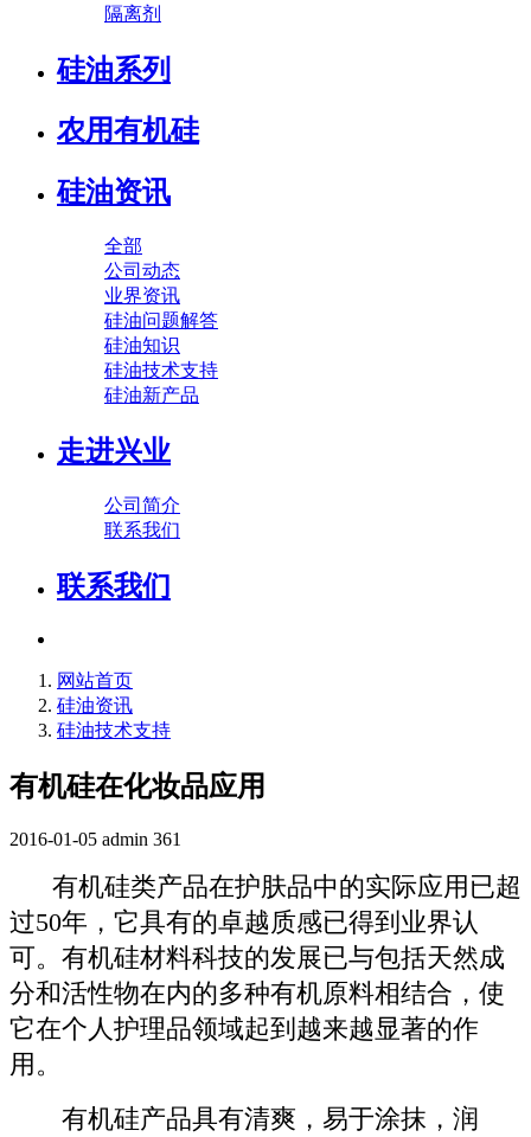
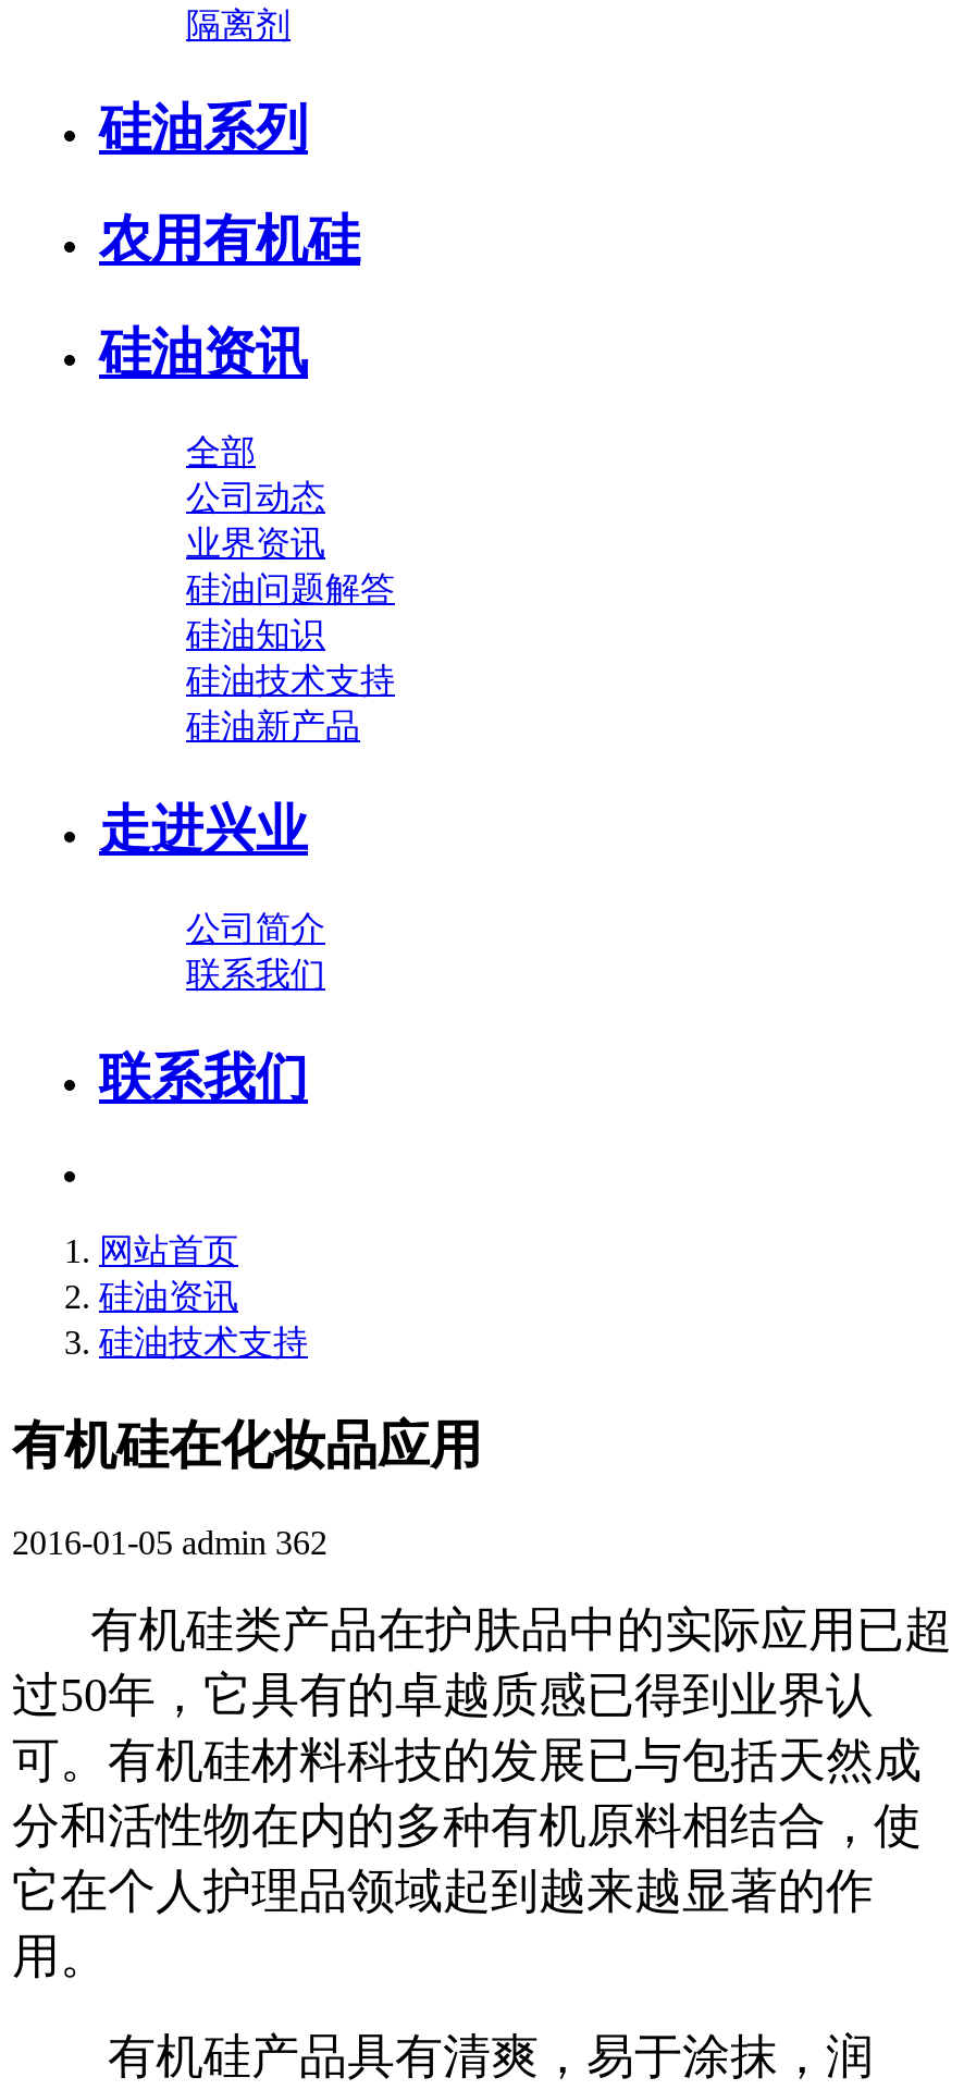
[9,829,181,849] 2016-01-05 admin 361 -> [12,1523,327,1560] 2016-01-05 admin 362

